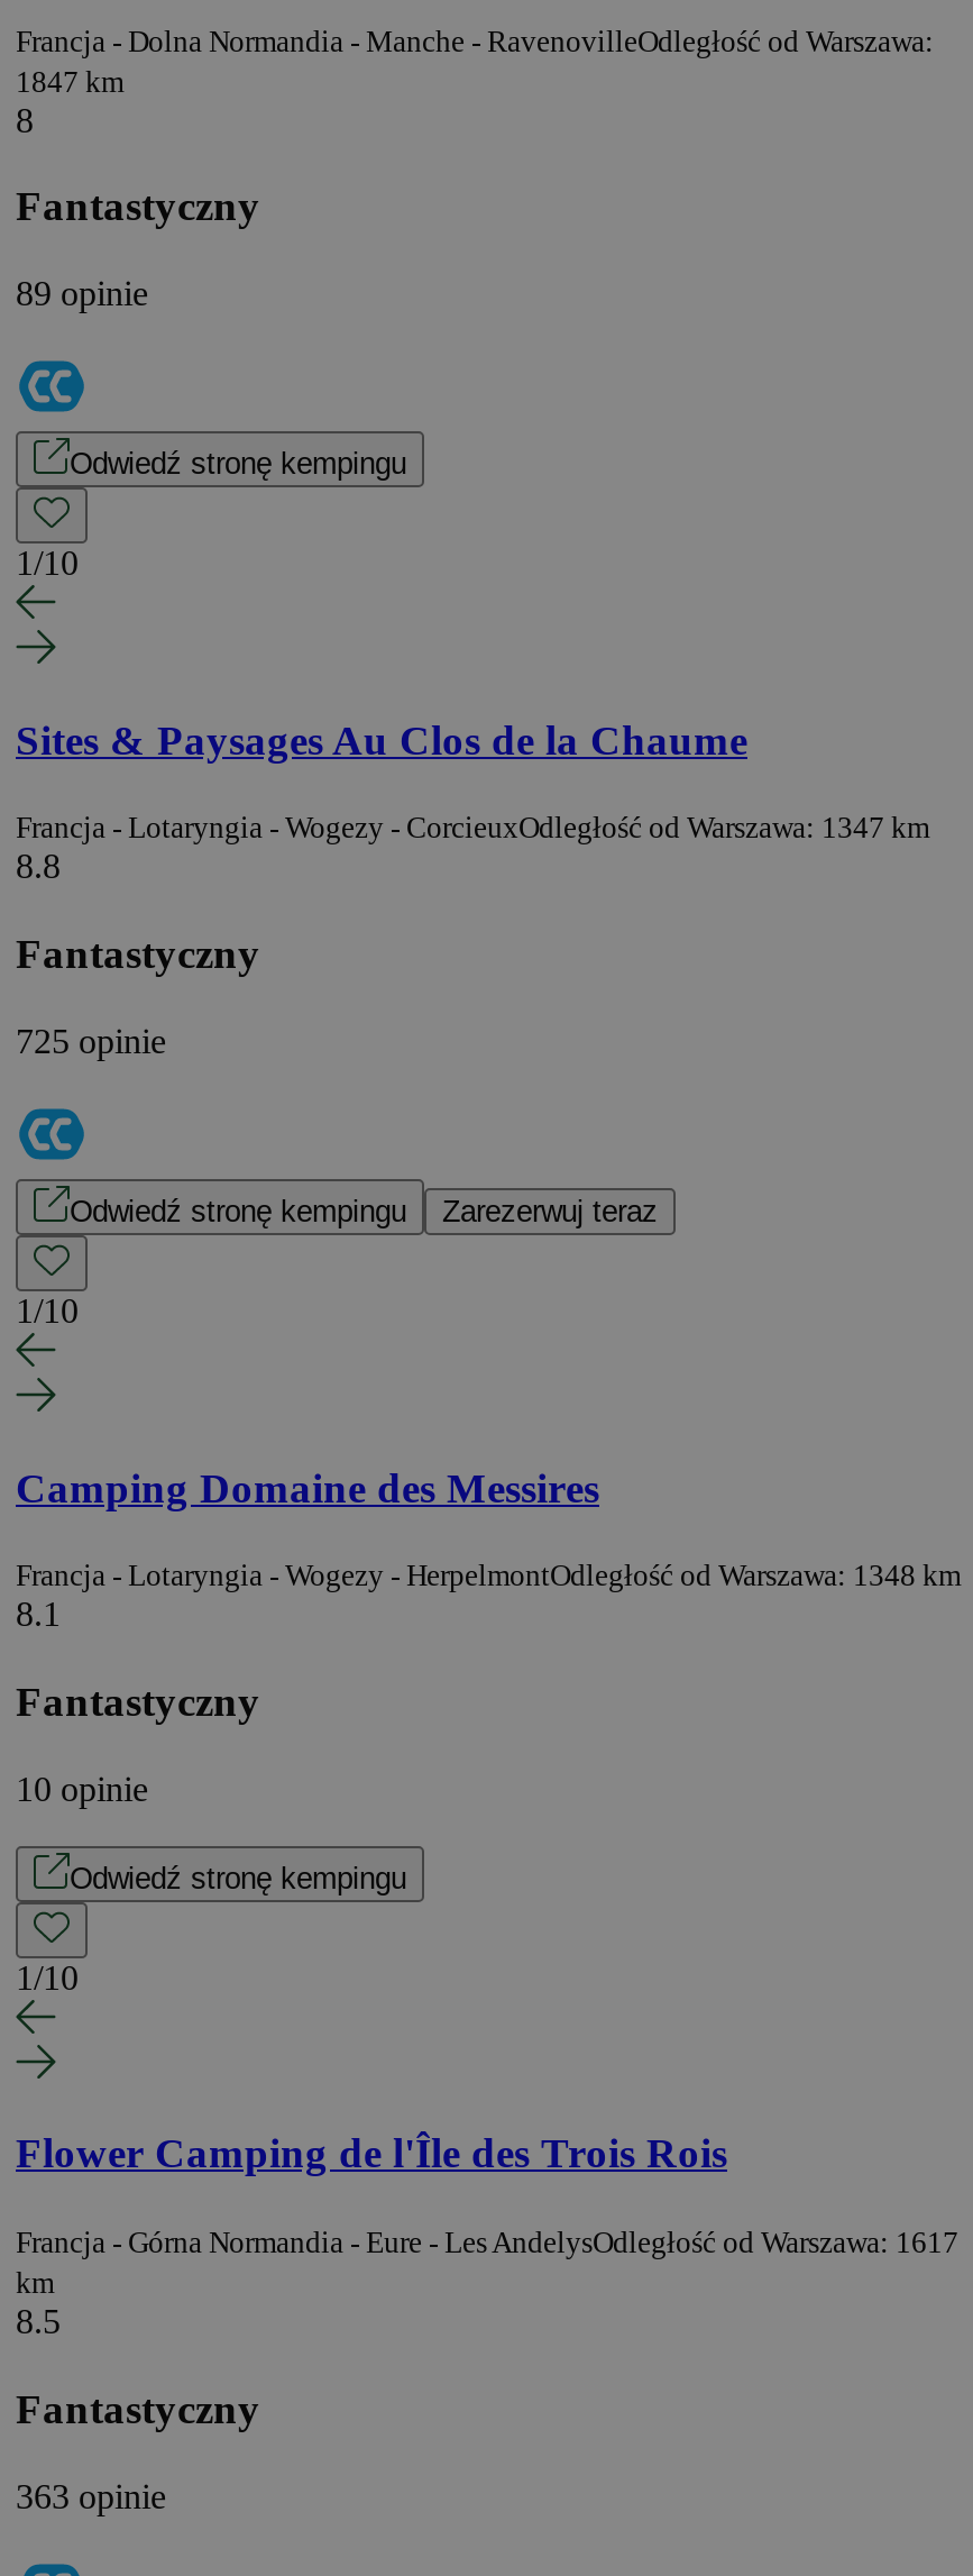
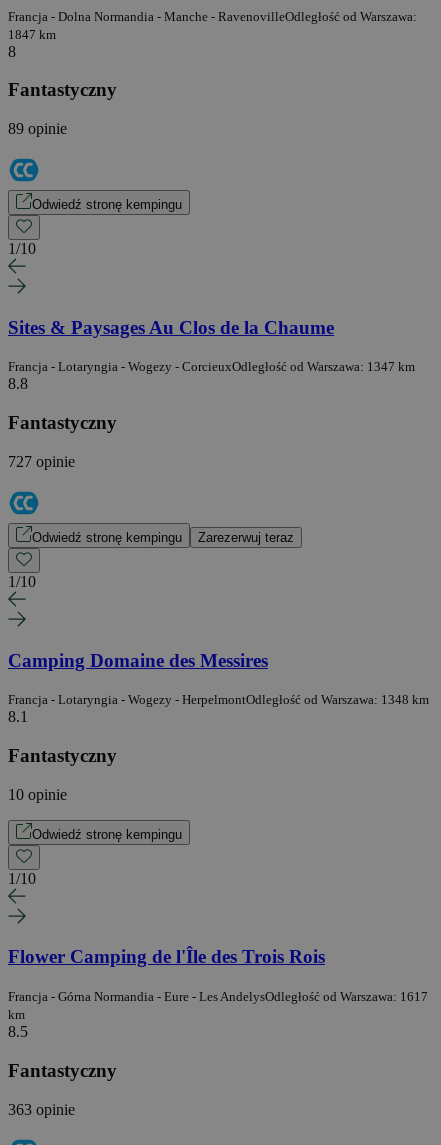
[16,1022,166,1060] 725 opinie -> [8,453,75,470] 727 opinie

